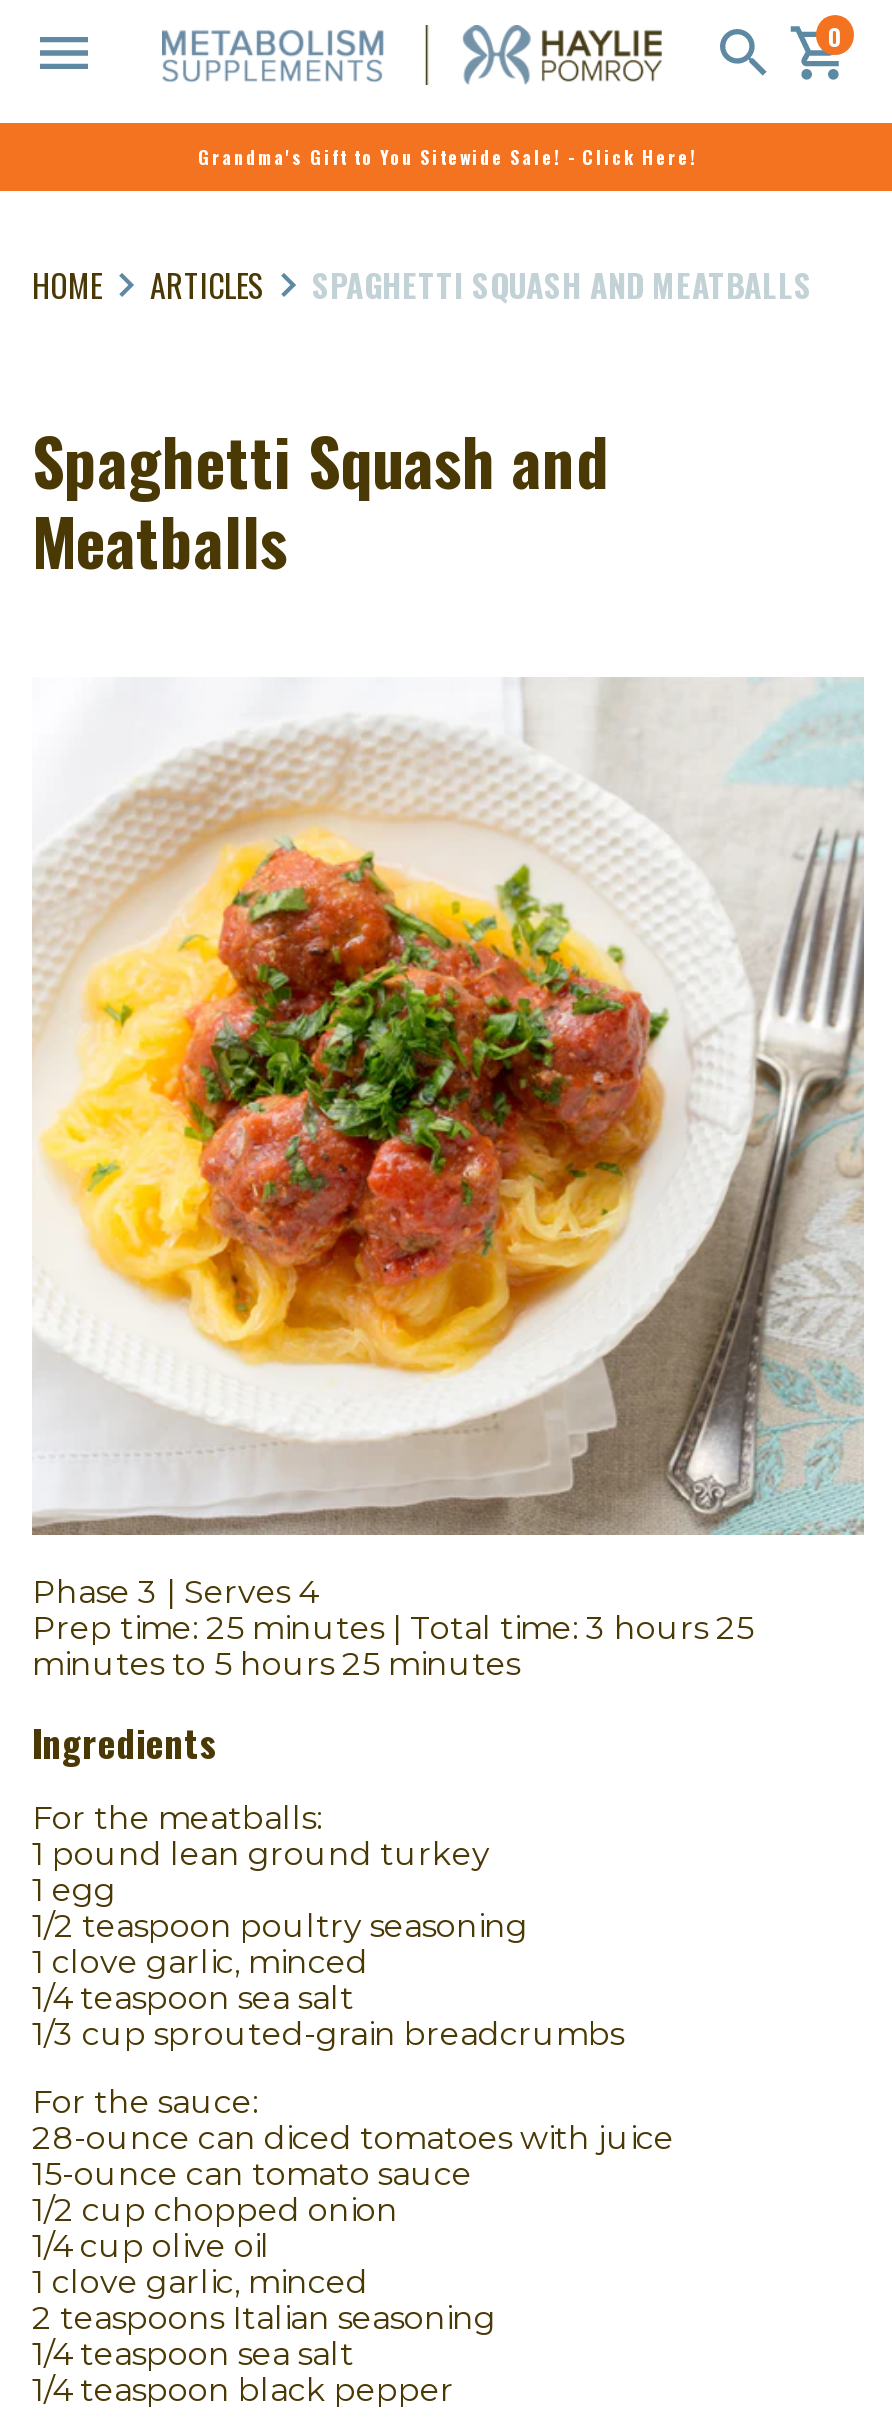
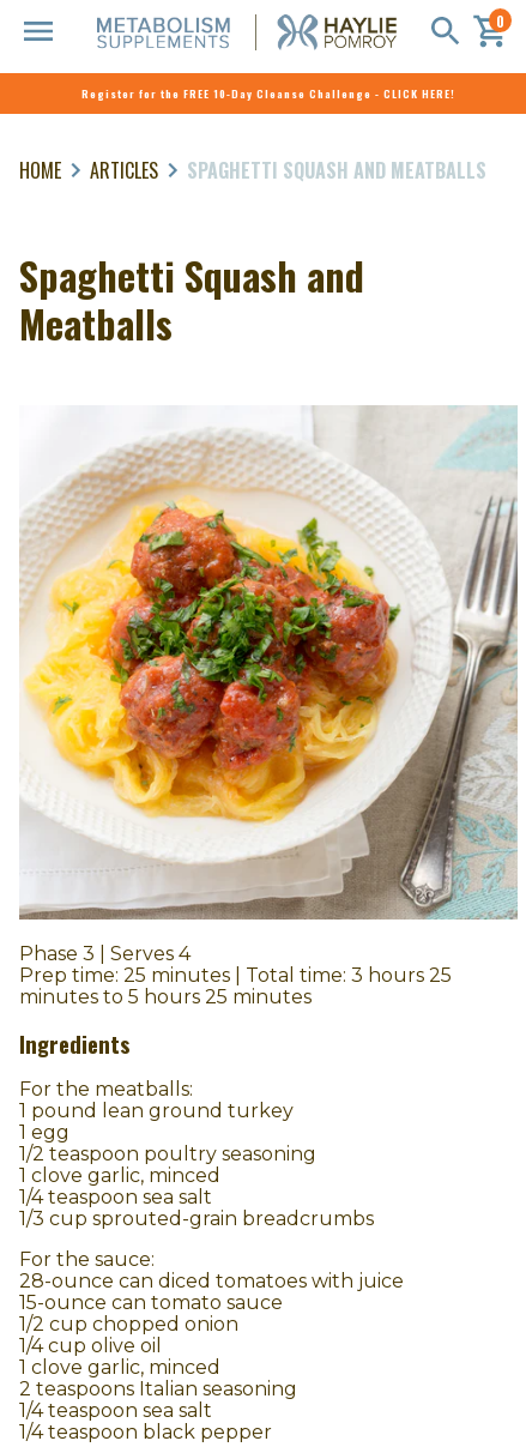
[198,143,698,171] Grandma's Gift to You Sitewide Sale! - Click Here! -> [81,85,455,102] Register for the FREE 10-Day Cleanse Challenge - CLICK HERE!

